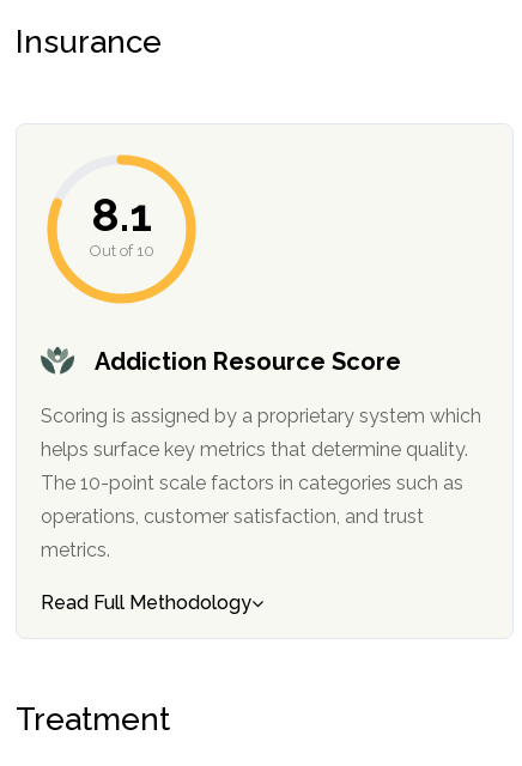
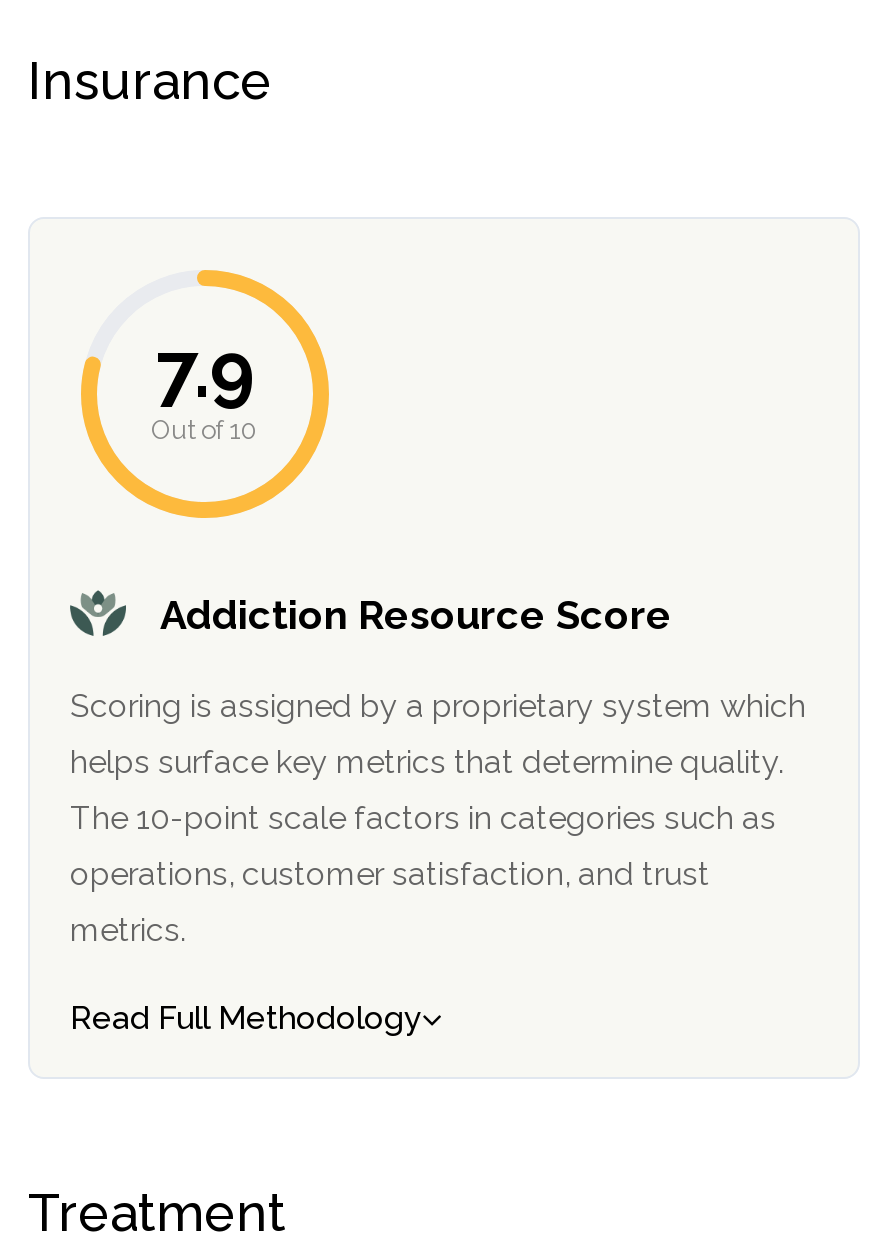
[91,189,152,242] 8.1 -> [156,326,254,416] 7.9

